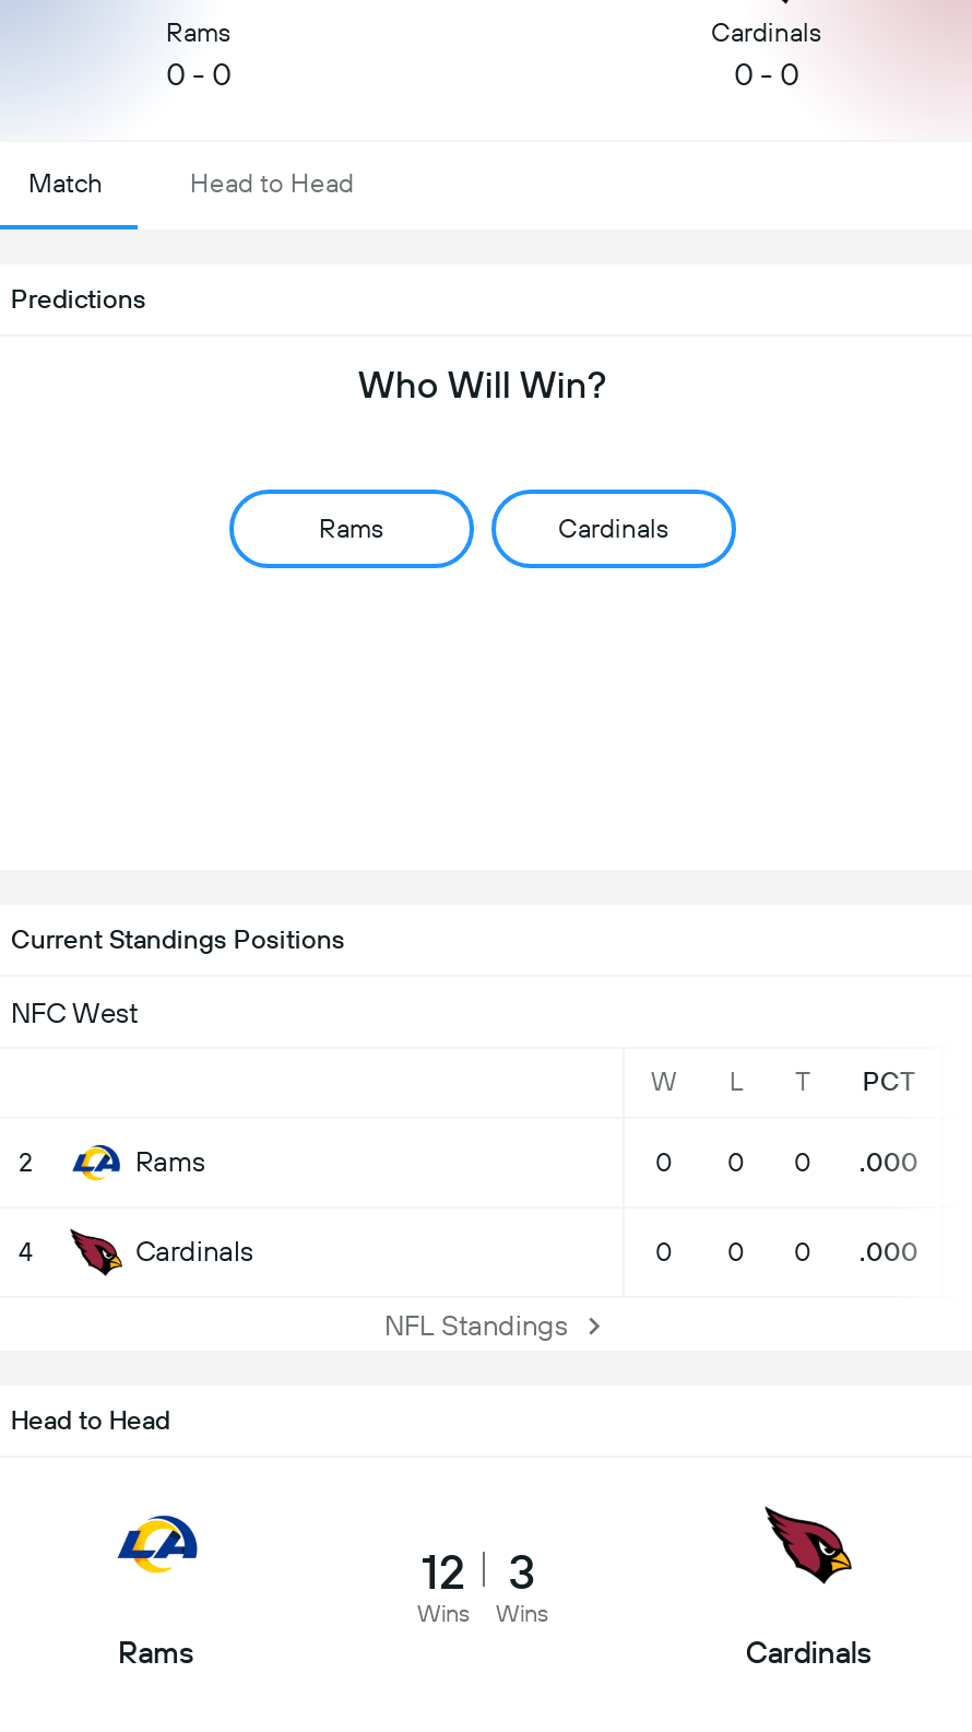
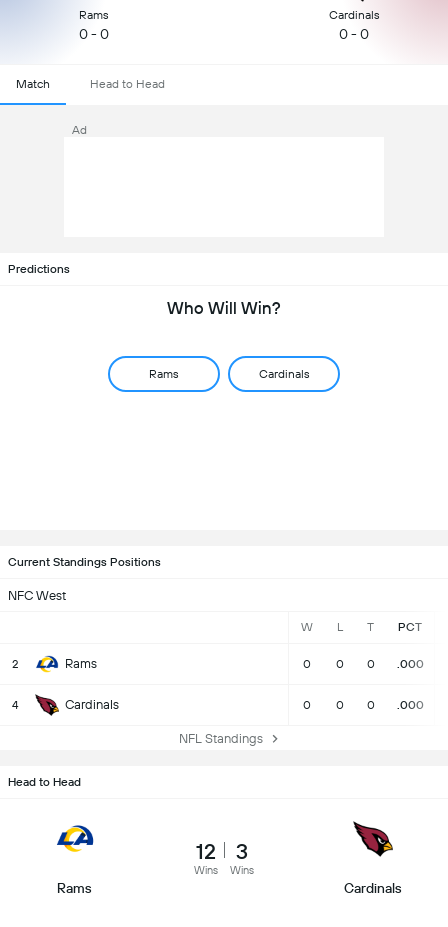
none -> [72,123,87,137] Ad

